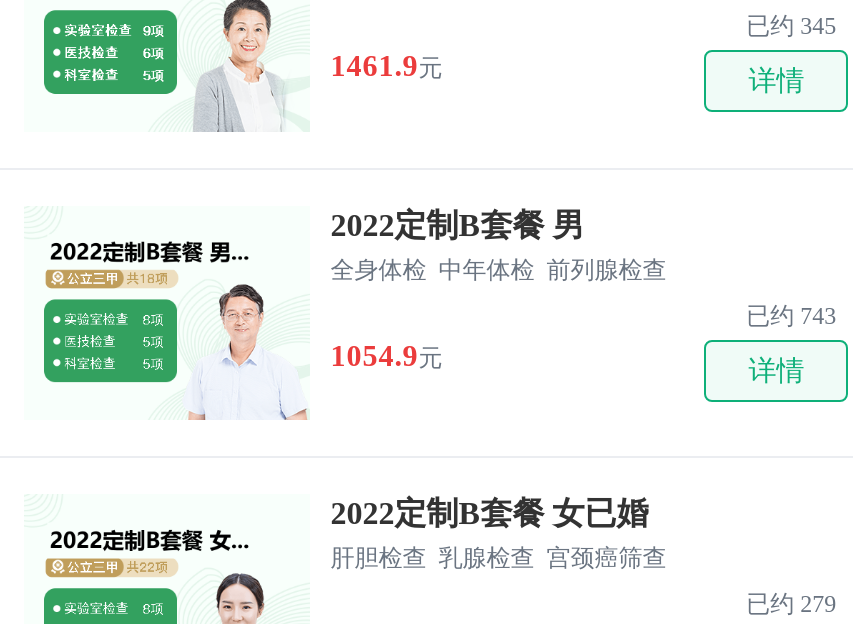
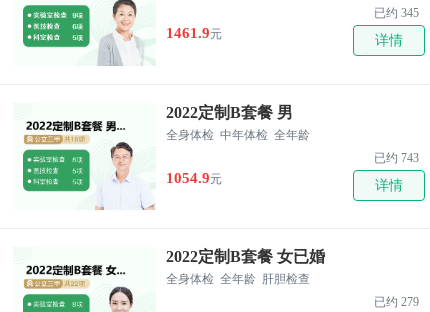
[331,255,667,283] 全身体检 中年体检 前列腺检查 -> [166,128,310,142] 全身体检 中年体检 全年龄
[331,544,667,572] 肝胆检查 乳腺检查 宫颈癌筛查 -> [166,272,310,286] 全身体检 全年龄 肝胆检查

